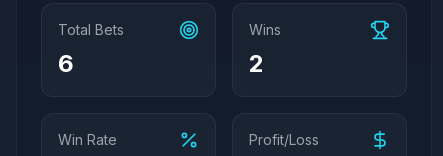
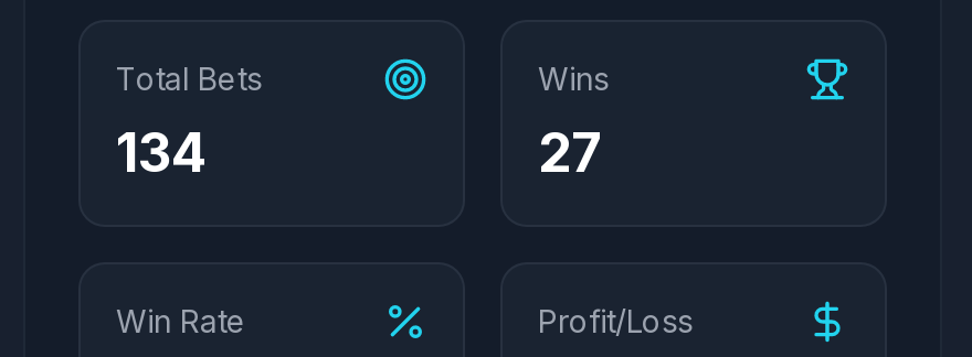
[58,49,74,78] 6 -> [116,121,209,185] 134
[249,49,264,78] 2 -> [538,121,602,185] 27

